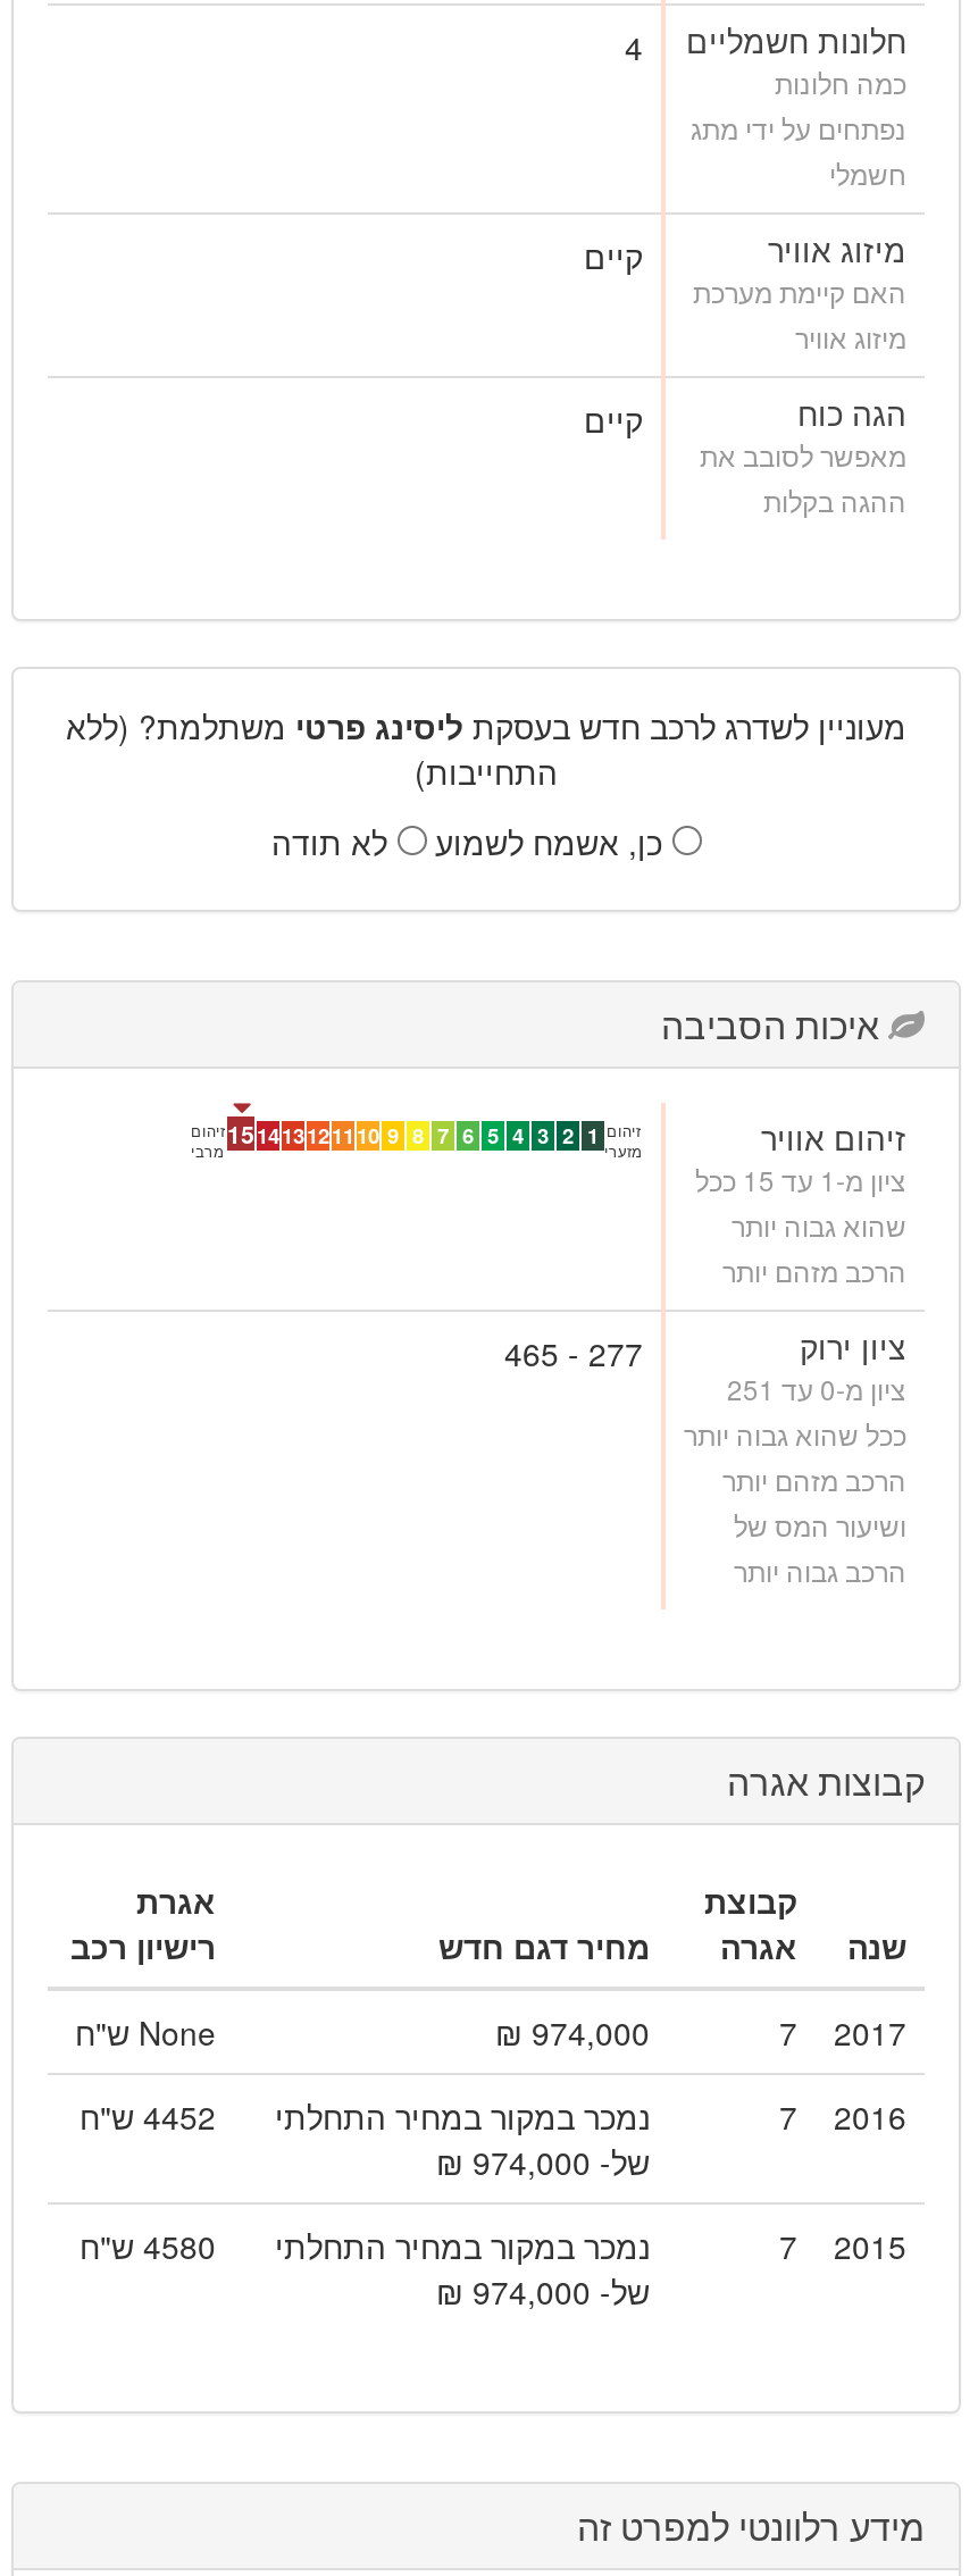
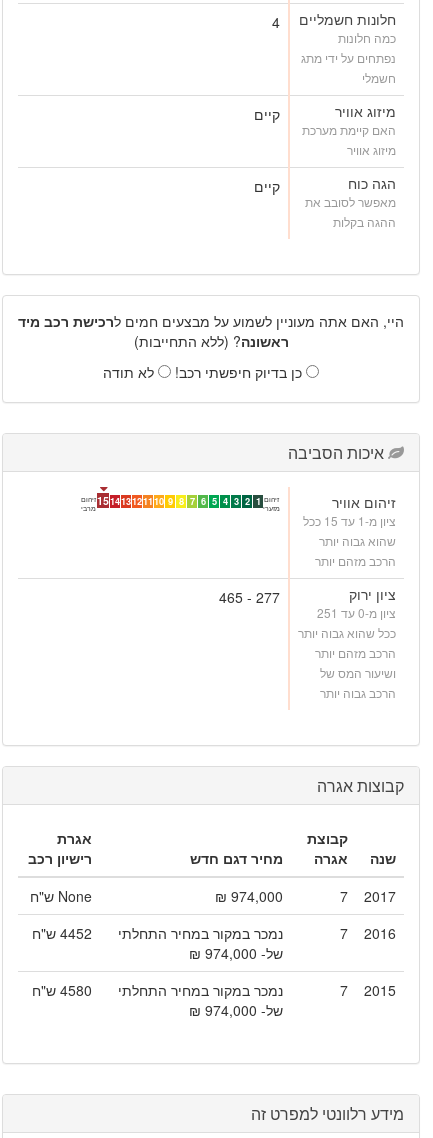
[66,702,906,793] מעוניין לשדרג לרכב חדש בעסקת ליסינג פרטי משתלמת? (ללא | התחייבות) -> [18,311,404,351] היי, האם אתה מעוניין לשמוע על מבצעים חמים לרכישת רכב מיד | ראשונה? (ללא התחייבות)
[435,818,671,863] כן, אשמח לשמוע -> [175,362,306,382] כן בדיוק חיפשתי רכב!

